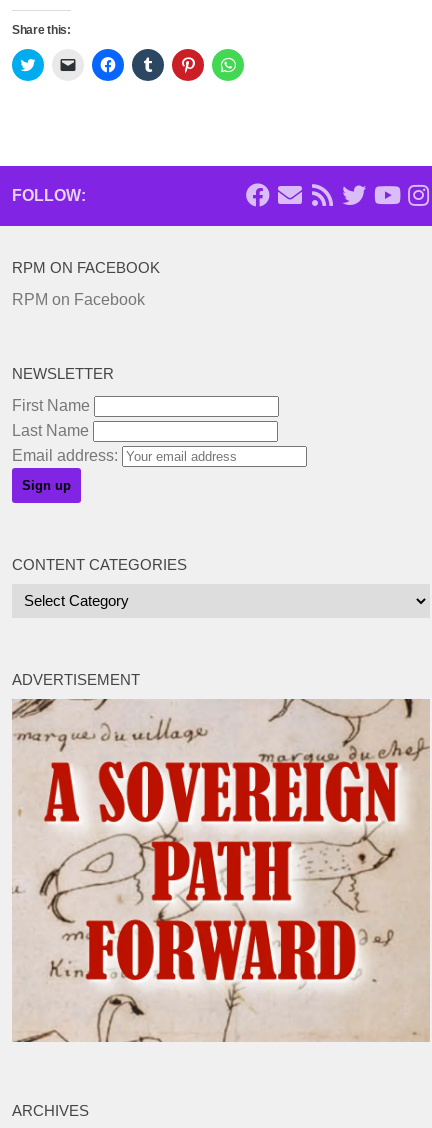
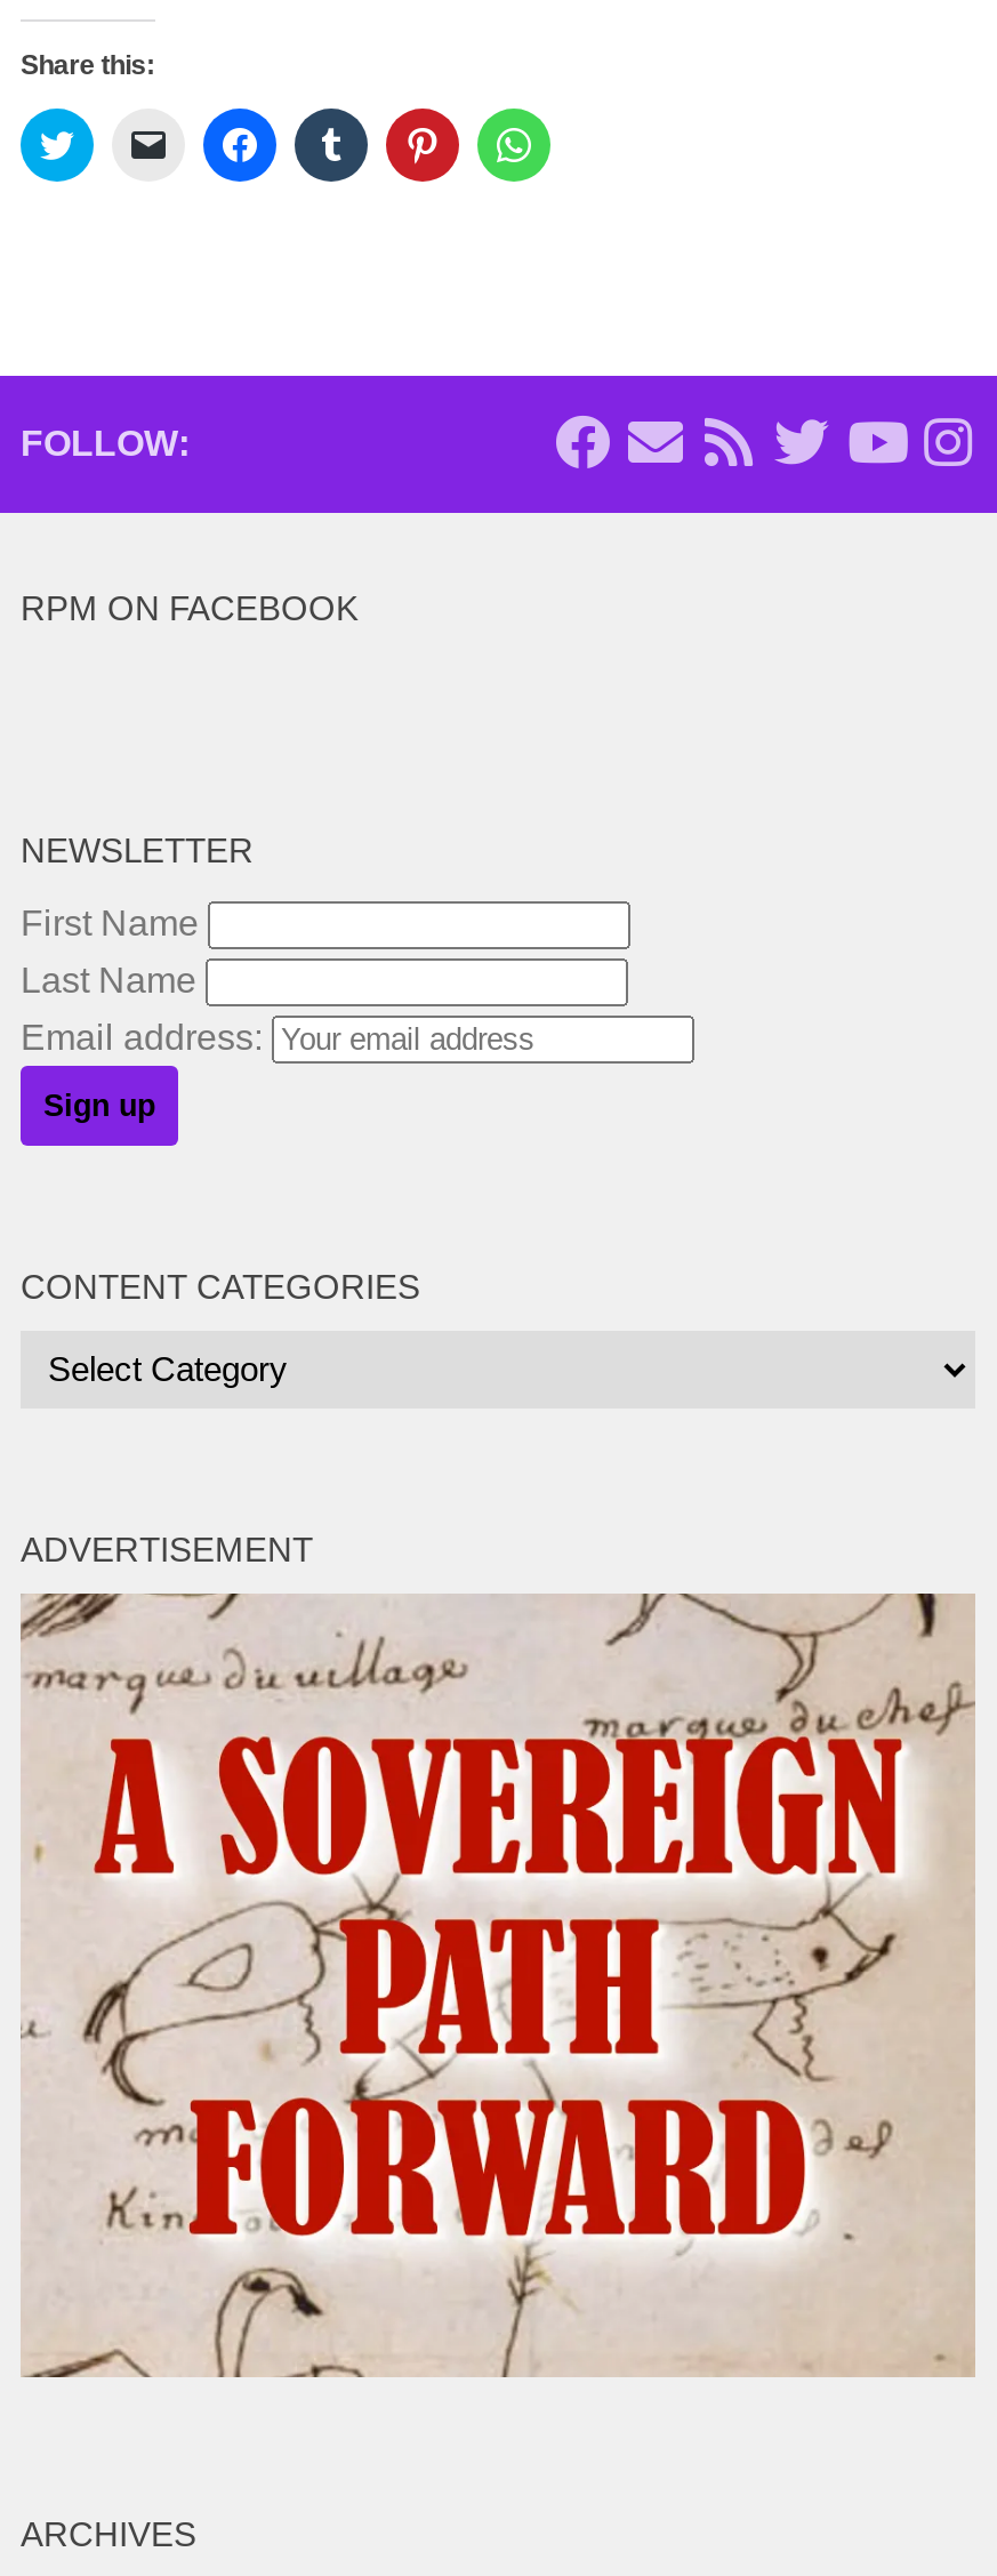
[12,291,145,308] RPM on Facebook -> none

